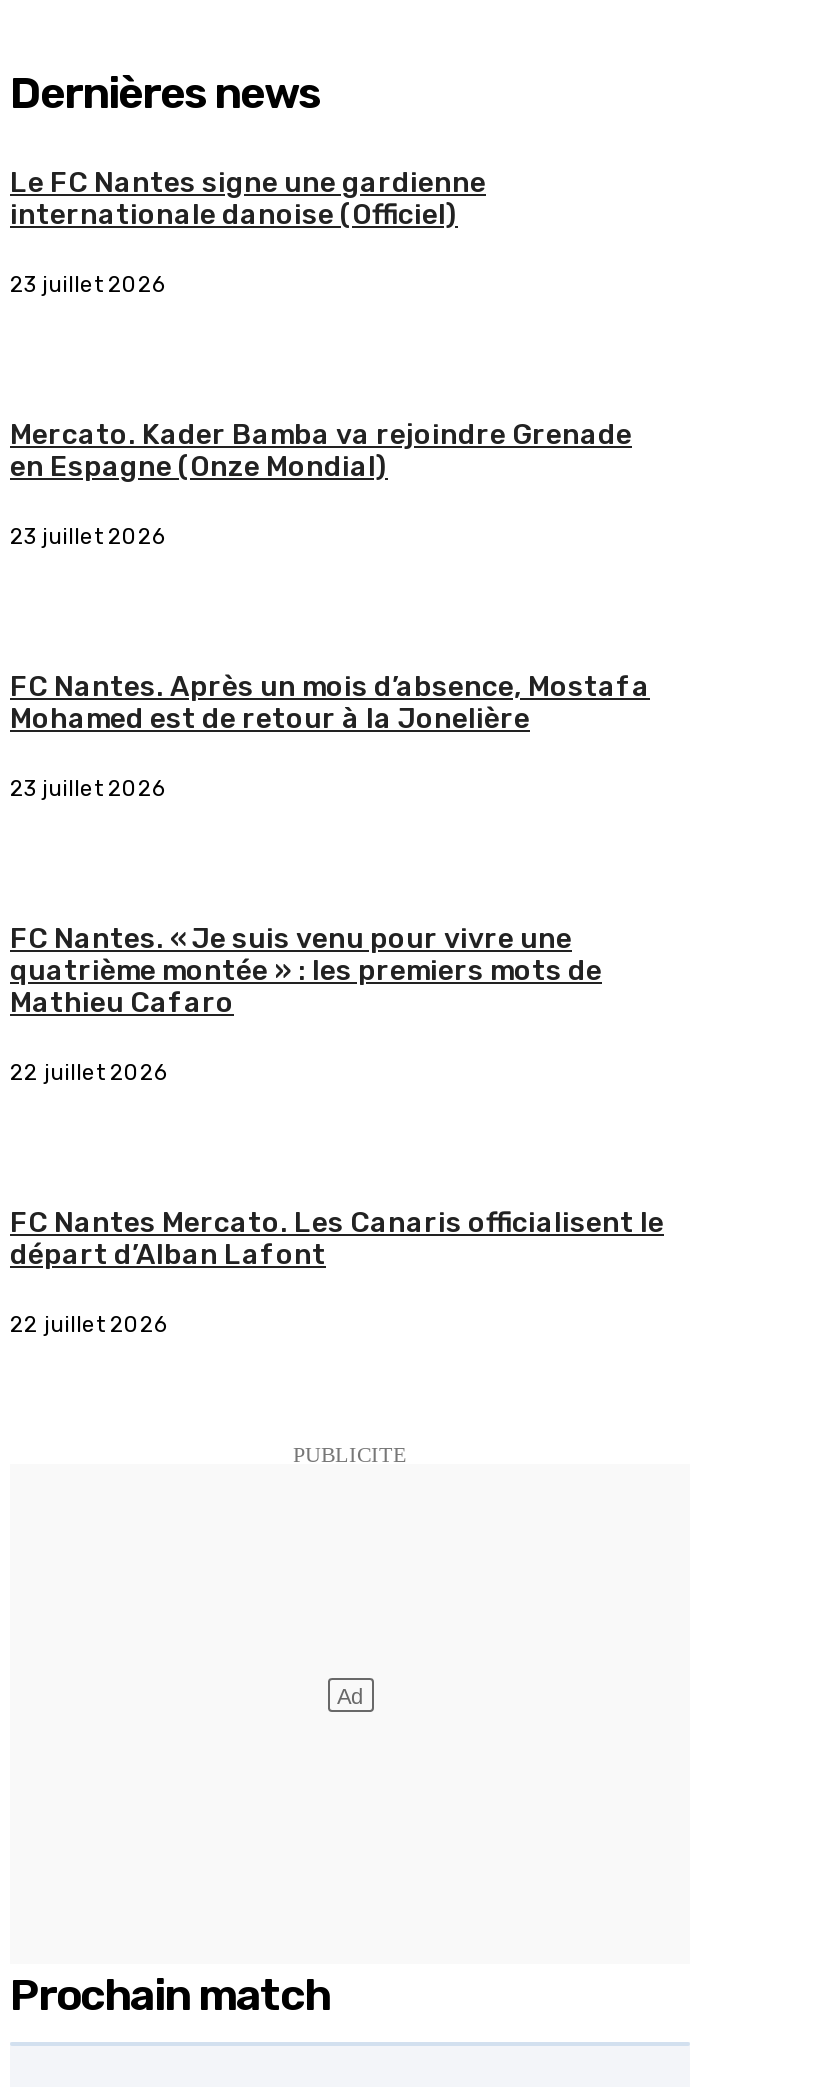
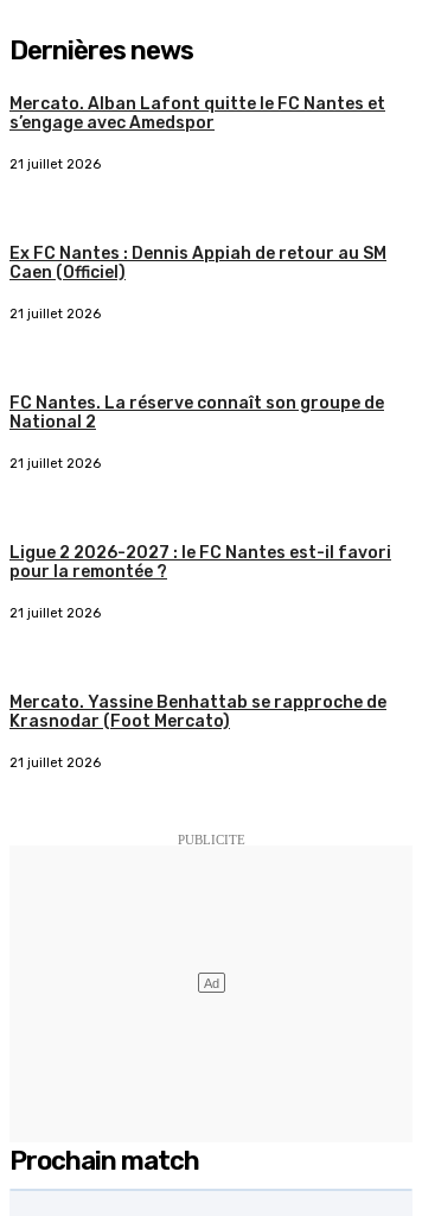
[10,166,486,232] Le FC Nantes signe une gardienne | internationale danoise (Officiel) -> [9,94,385,133] Mercato. Alban Lafont quitte le FC Nantes et | s’engage avec Amedspor
[10,272,166,298] 23 juillet 2026 -> [9,157,101,172] 21 juillet 2026
[10,418,632,484] Mercato. Kader Bamba va rejoindre Grenade | en Espagne (Onze Mondial) -> [9,244,386,283] Ex FC Nantes : Dennis Appiah de retour au SM | Caen (Officiel)
[10,524,166,550] 23 juillet 2026 -> [9,306,101,322] 21 juillet 2026
[10,670,650,736] FC Nantes. Après un mois d’absence, Mostafa | Mohamed est de retour à la Jonelière -> [9,393,384,432] FC Nantes. La réserve connaît son groupe de | National 2
[10,776,166,802] 23 juillet 2026 -> [9,456,101,472] 21 juillet 2026
[10,922,602,1020] FC Nantes. « Je suis venu pour vivre une | quatrième montée » : les premiers mots de | Mathieu Cafaro -> [9,543,391,582] Ligue 2 2026-2027 : le FC Nantes est-il favori | pour la remontée ?
[10,1060,168,1086] 22 juillet 2026 -> [9,606,101,621] 21 juillet 2026
[10,1206,664,1272] FC Nantes Mercato. Les Canaris officialisent le | départ d’Alban Lafont -> [9,692,386,732] Mercato. Yassine Benhattab se rapproche de | Krasnodar (Foot Mercato)
[10,1312,168,1338] 22 juillet 2026 -> [9,755,101,771] 21 juillet 2026

